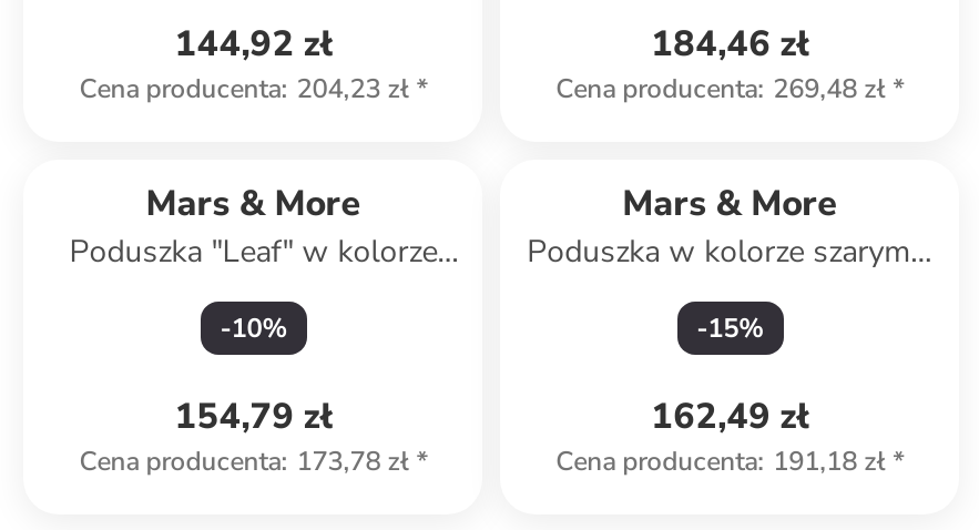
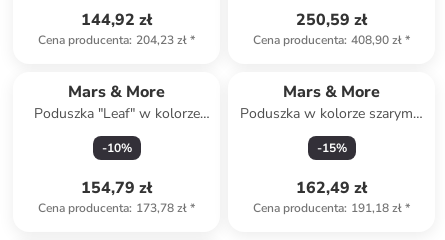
[556,20,904,106] 184,46 zł | Cena producenta: 269,48 zł * -> [253,9,410,48] 250,59 zł | Cena producenta: 408,90 zł *

